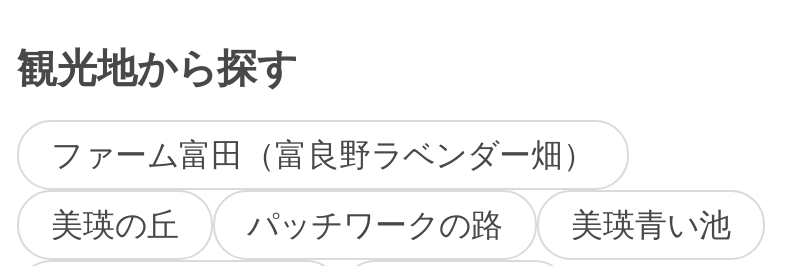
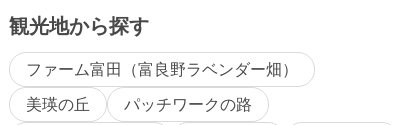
[571,203,731,243] 美瑛青い池 -> none

